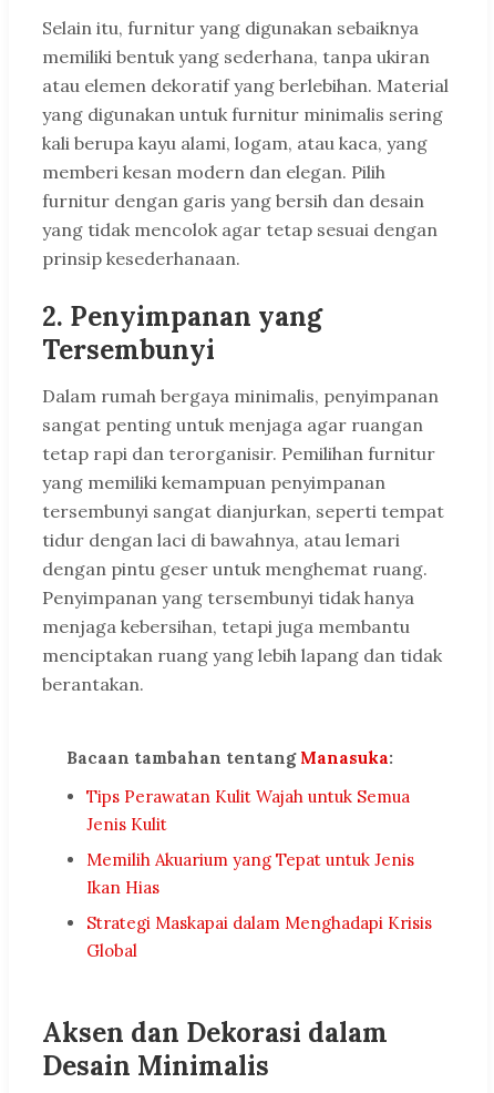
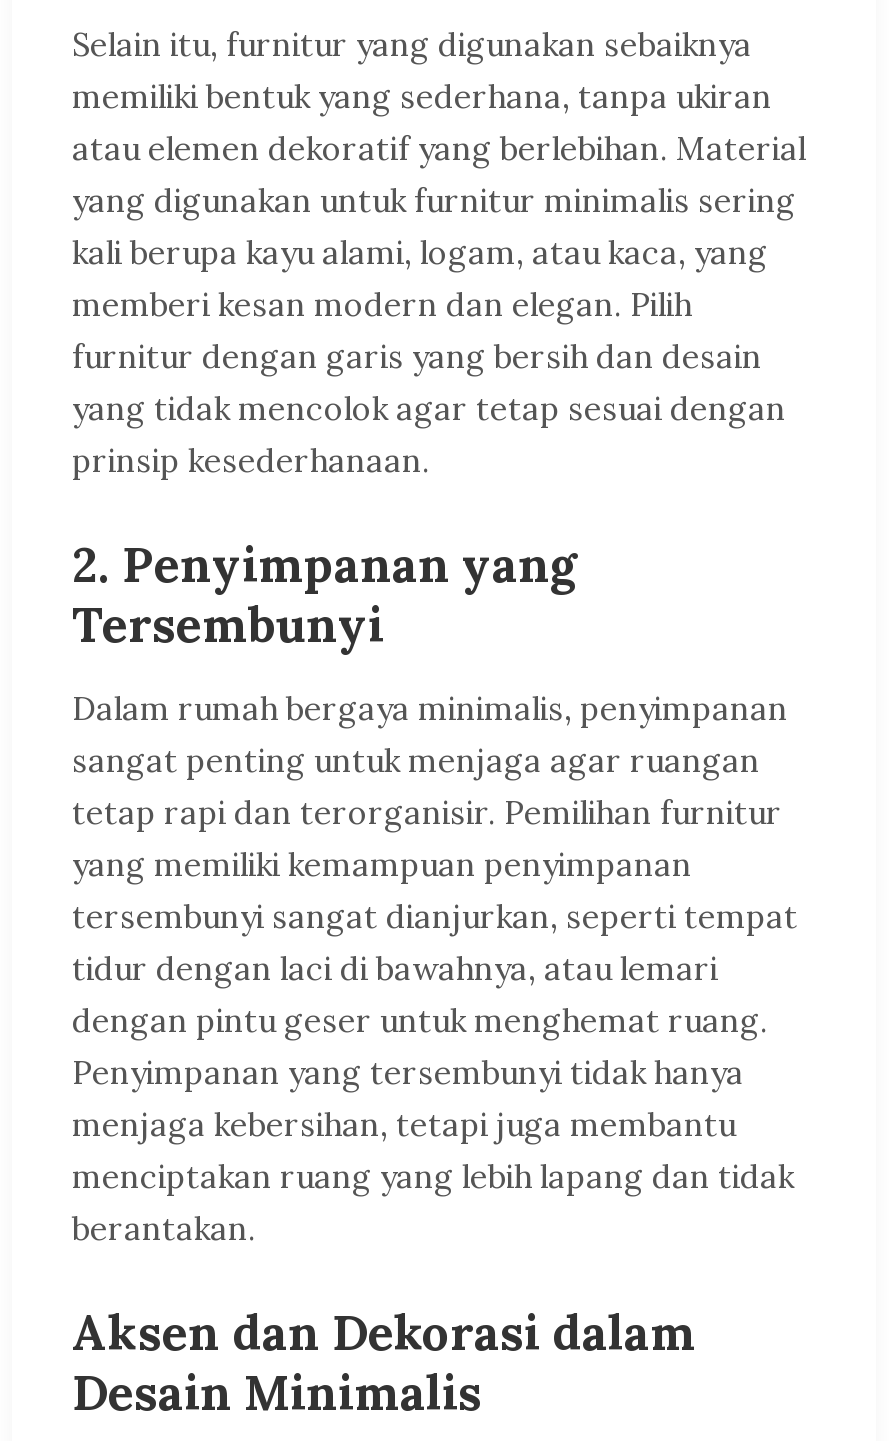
[66,748,432,962] Bacaan tambahan tentang Manasuka: | Tips Perawatan Kulit Wajah untuk Semua | Jenis Kulit | Memilih Akuarium yang Tepat untuk Jenis | Ikan Hias | Strategi Maskapai dalam Menghadapi Krisis | Global -> none

